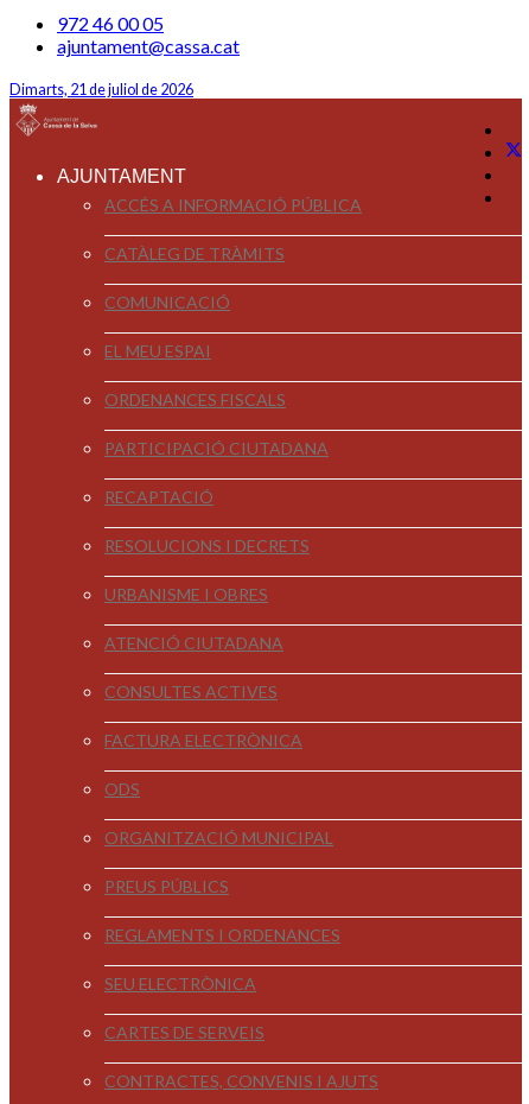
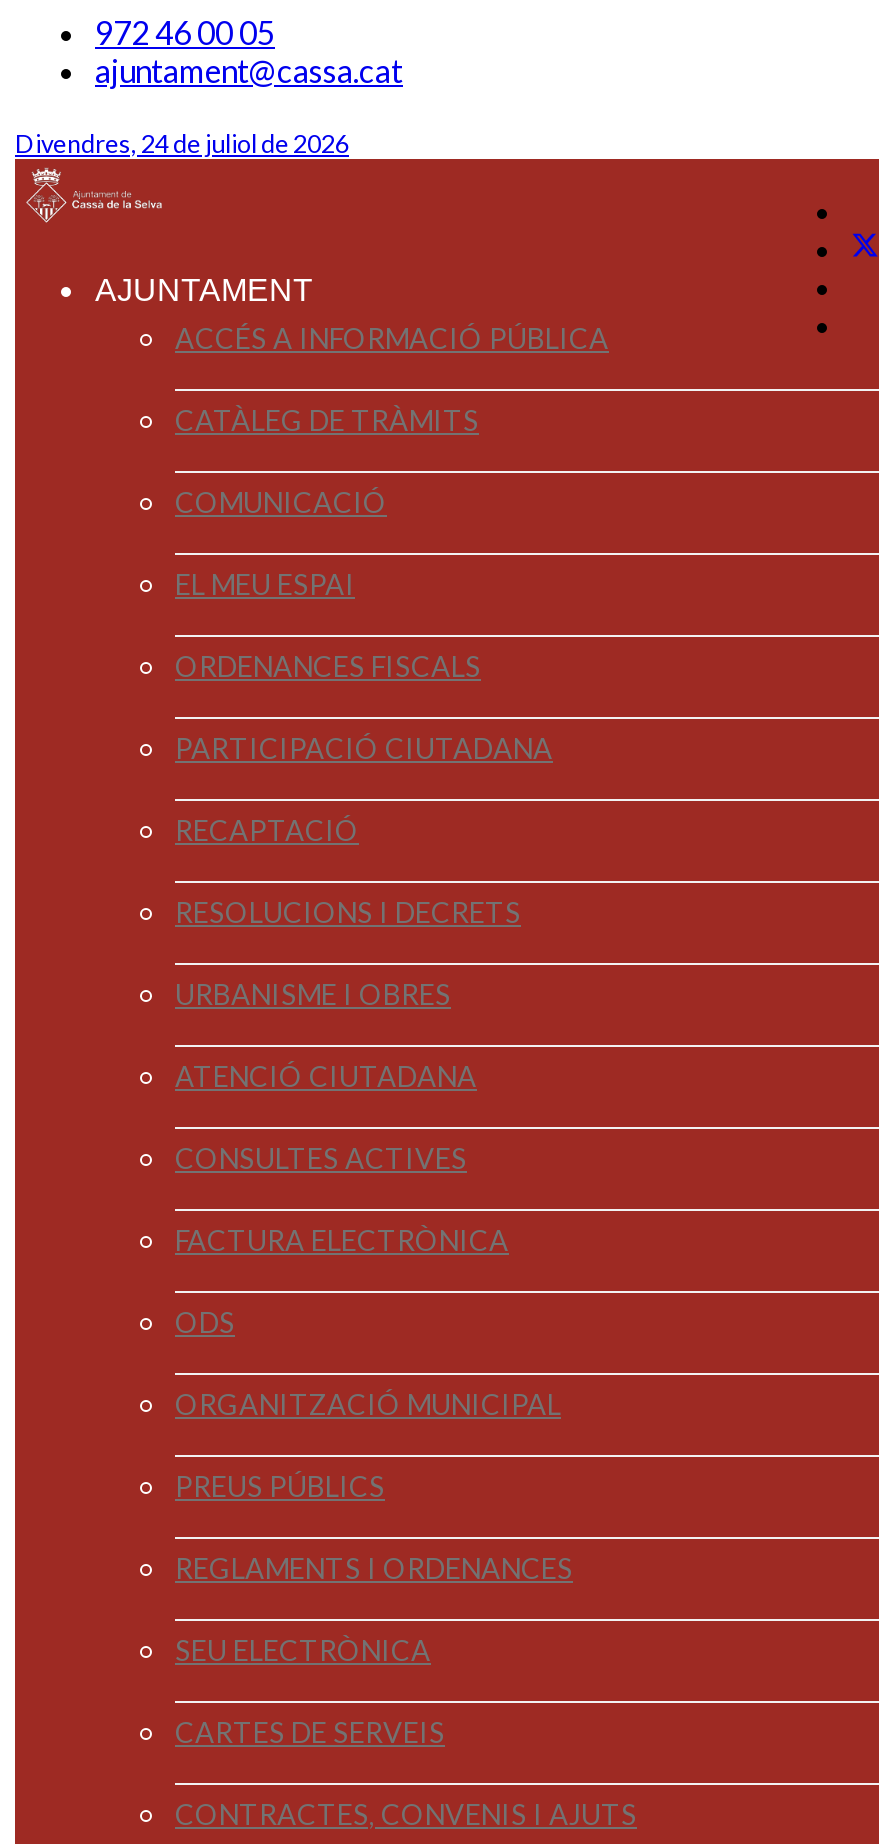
[9,81,193,99] Dimarts, 21 de juliol de 2026 -> [15,129,349,159] Divendres, 24 de juliol de 2026

